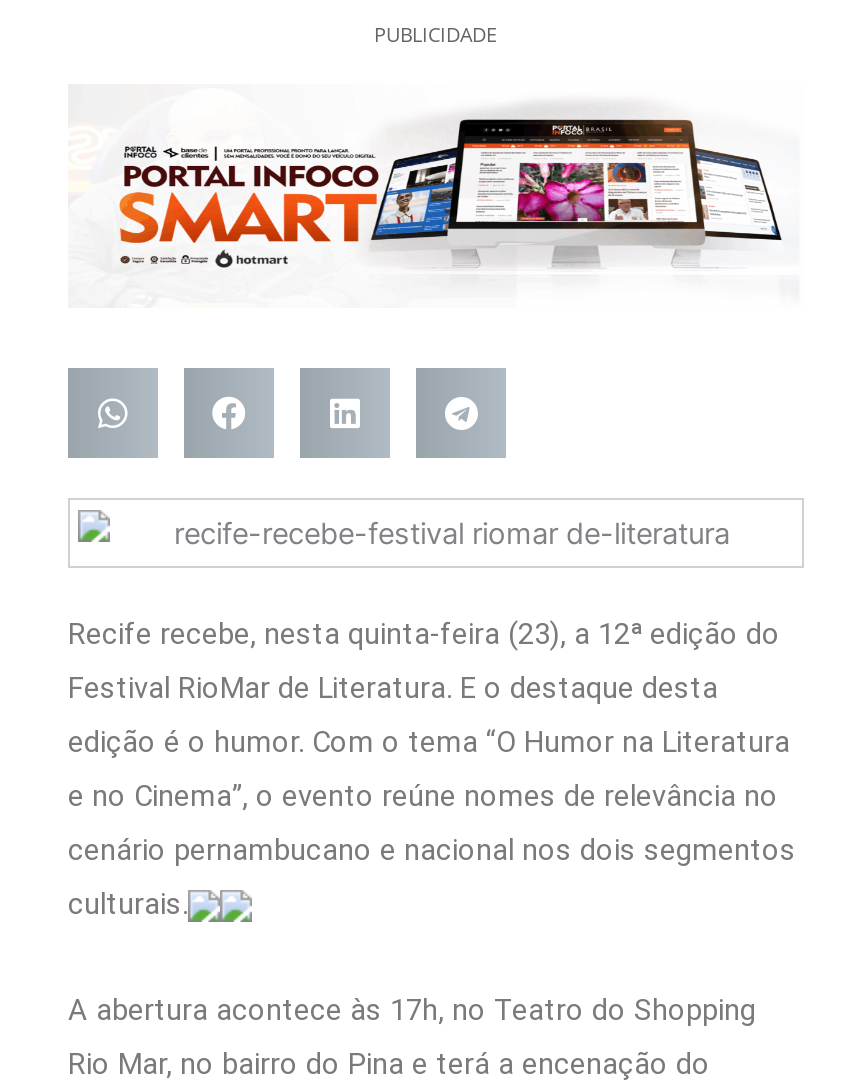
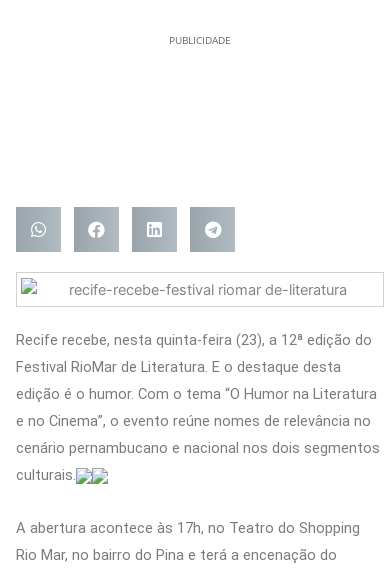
[116,104,784,270] [image] -> none

